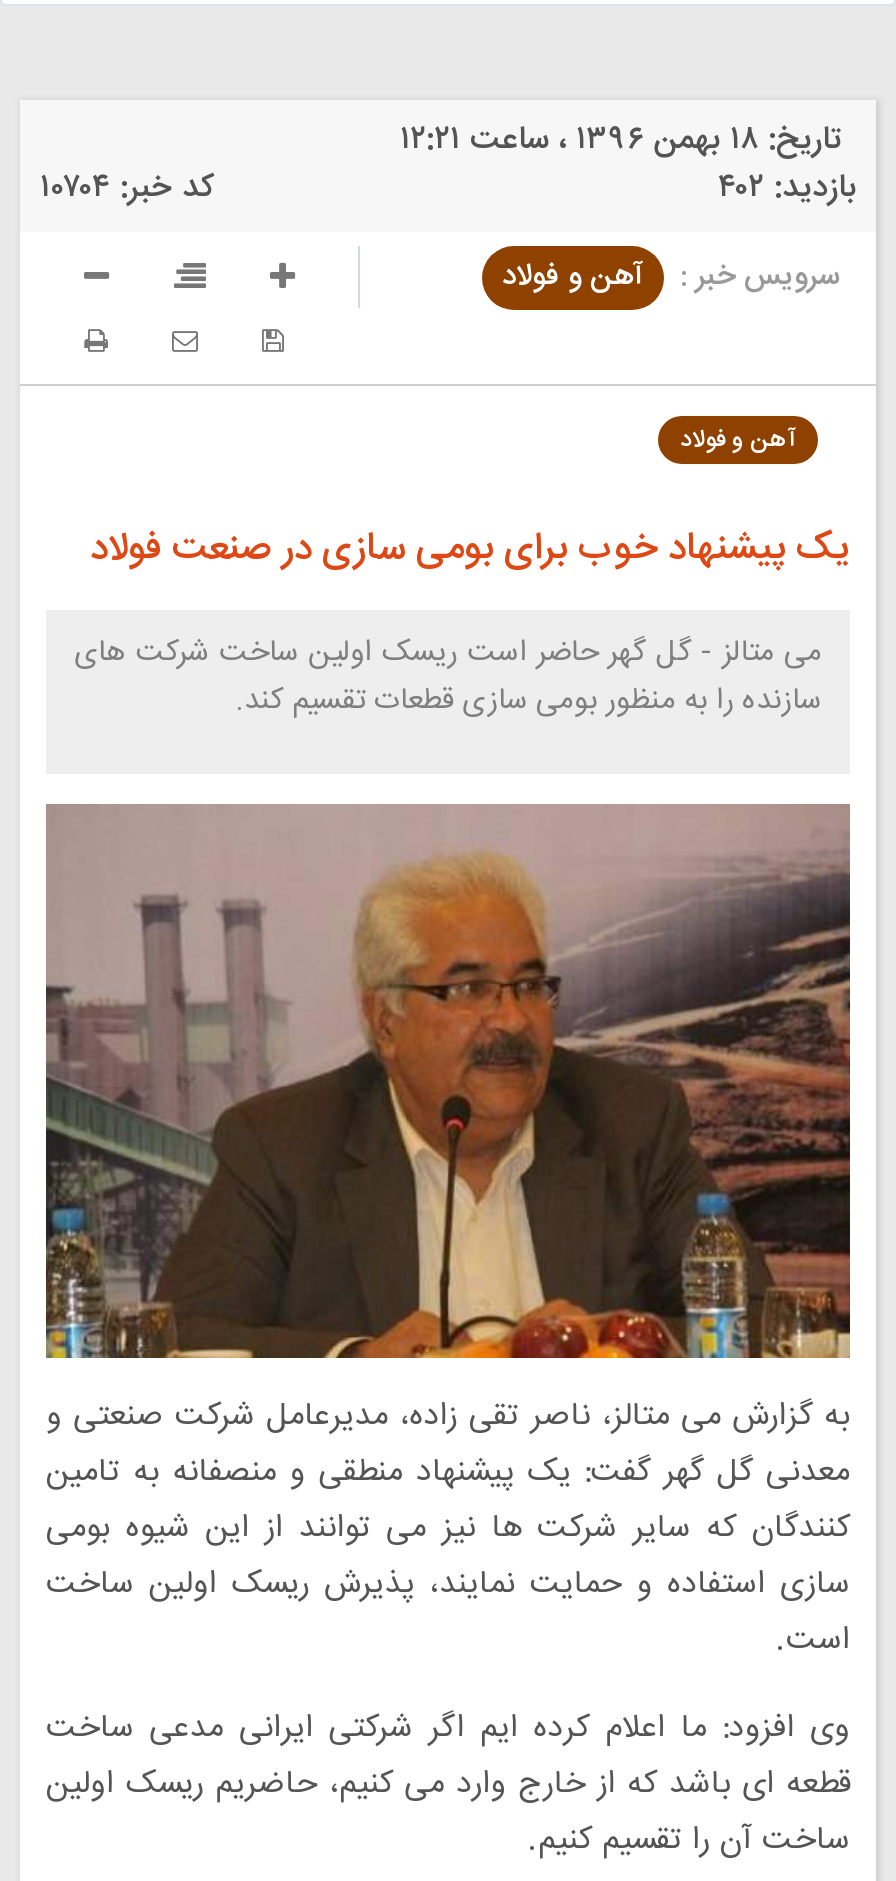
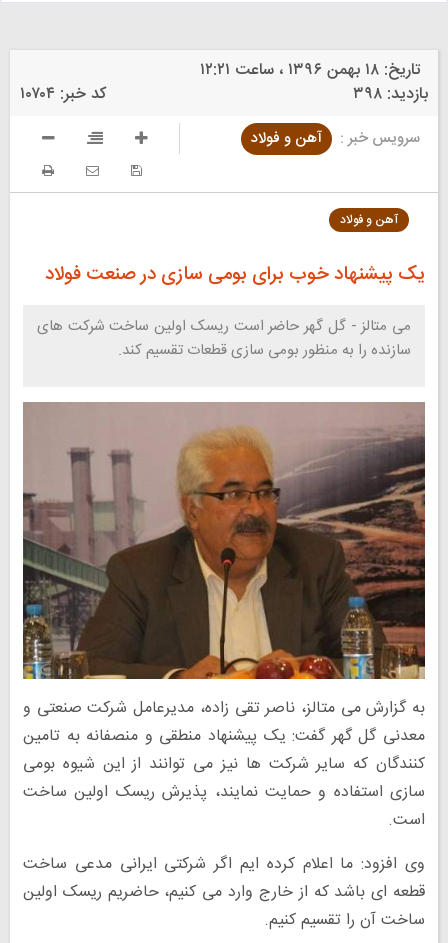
[718,162,856,216] بازدید: ۴۰۲ -> [353,81,428,108] بازدید: ۳۹۸

